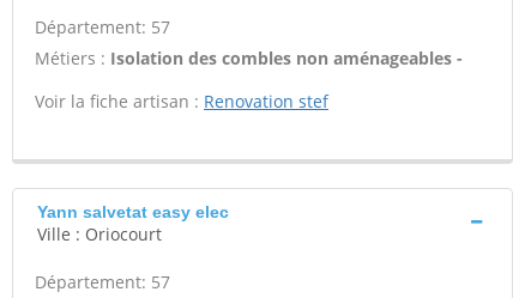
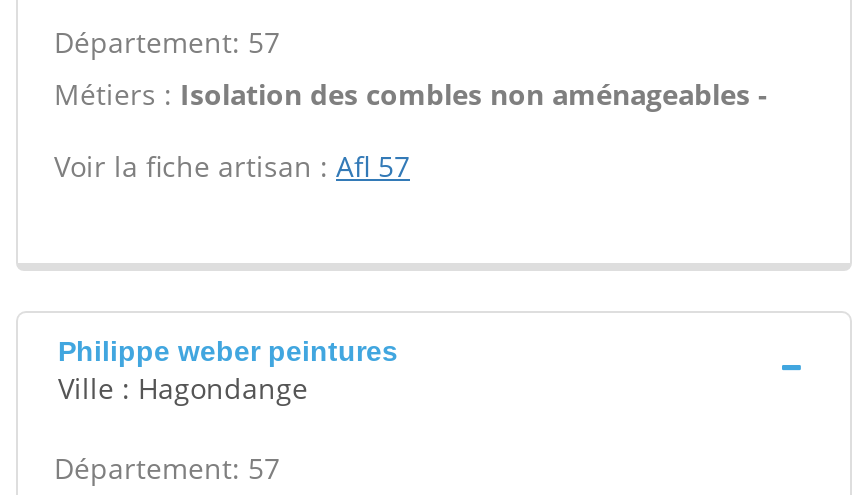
[35,90,328,112] Voir la fiche artisan : Renovation stef -> [54,147,410,185] Voir la fiche artisan : Afl 57
[37,202,229,245] Yann salvetat easy elec | Ville : Oriocourt -> [58,335,398,407] Philippe weber peintures | Ville : Hagondange

